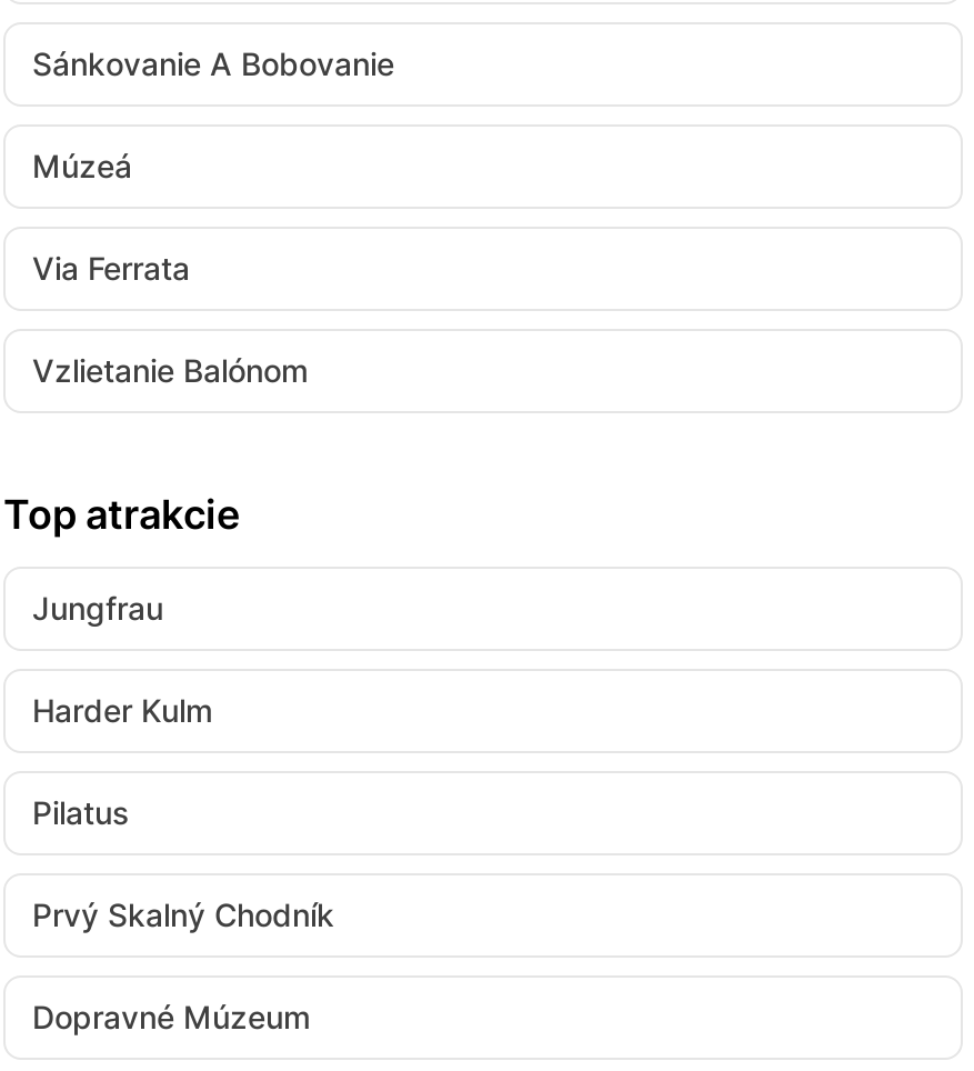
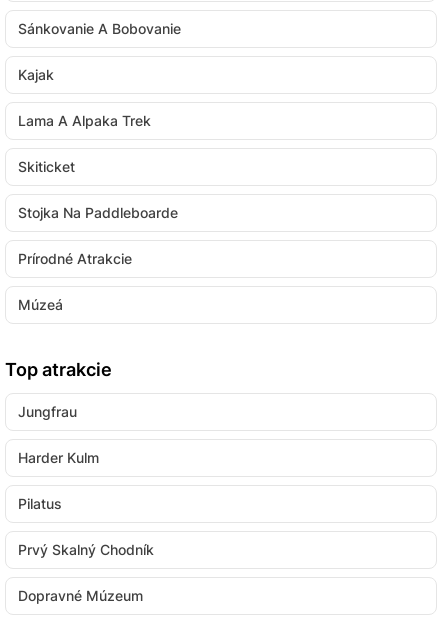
none -> [18,66,178,267] Kajak | Lama A Alpaka Trek | Skiticket | Stojka Na Paddleboarde | Prírodné Atrakcie
moved [32,147,132,184] -> [18,296,63,313]: Múzeá
[32,249,308,389] Via Ferrata | Vzlietanie Balónom -> none

